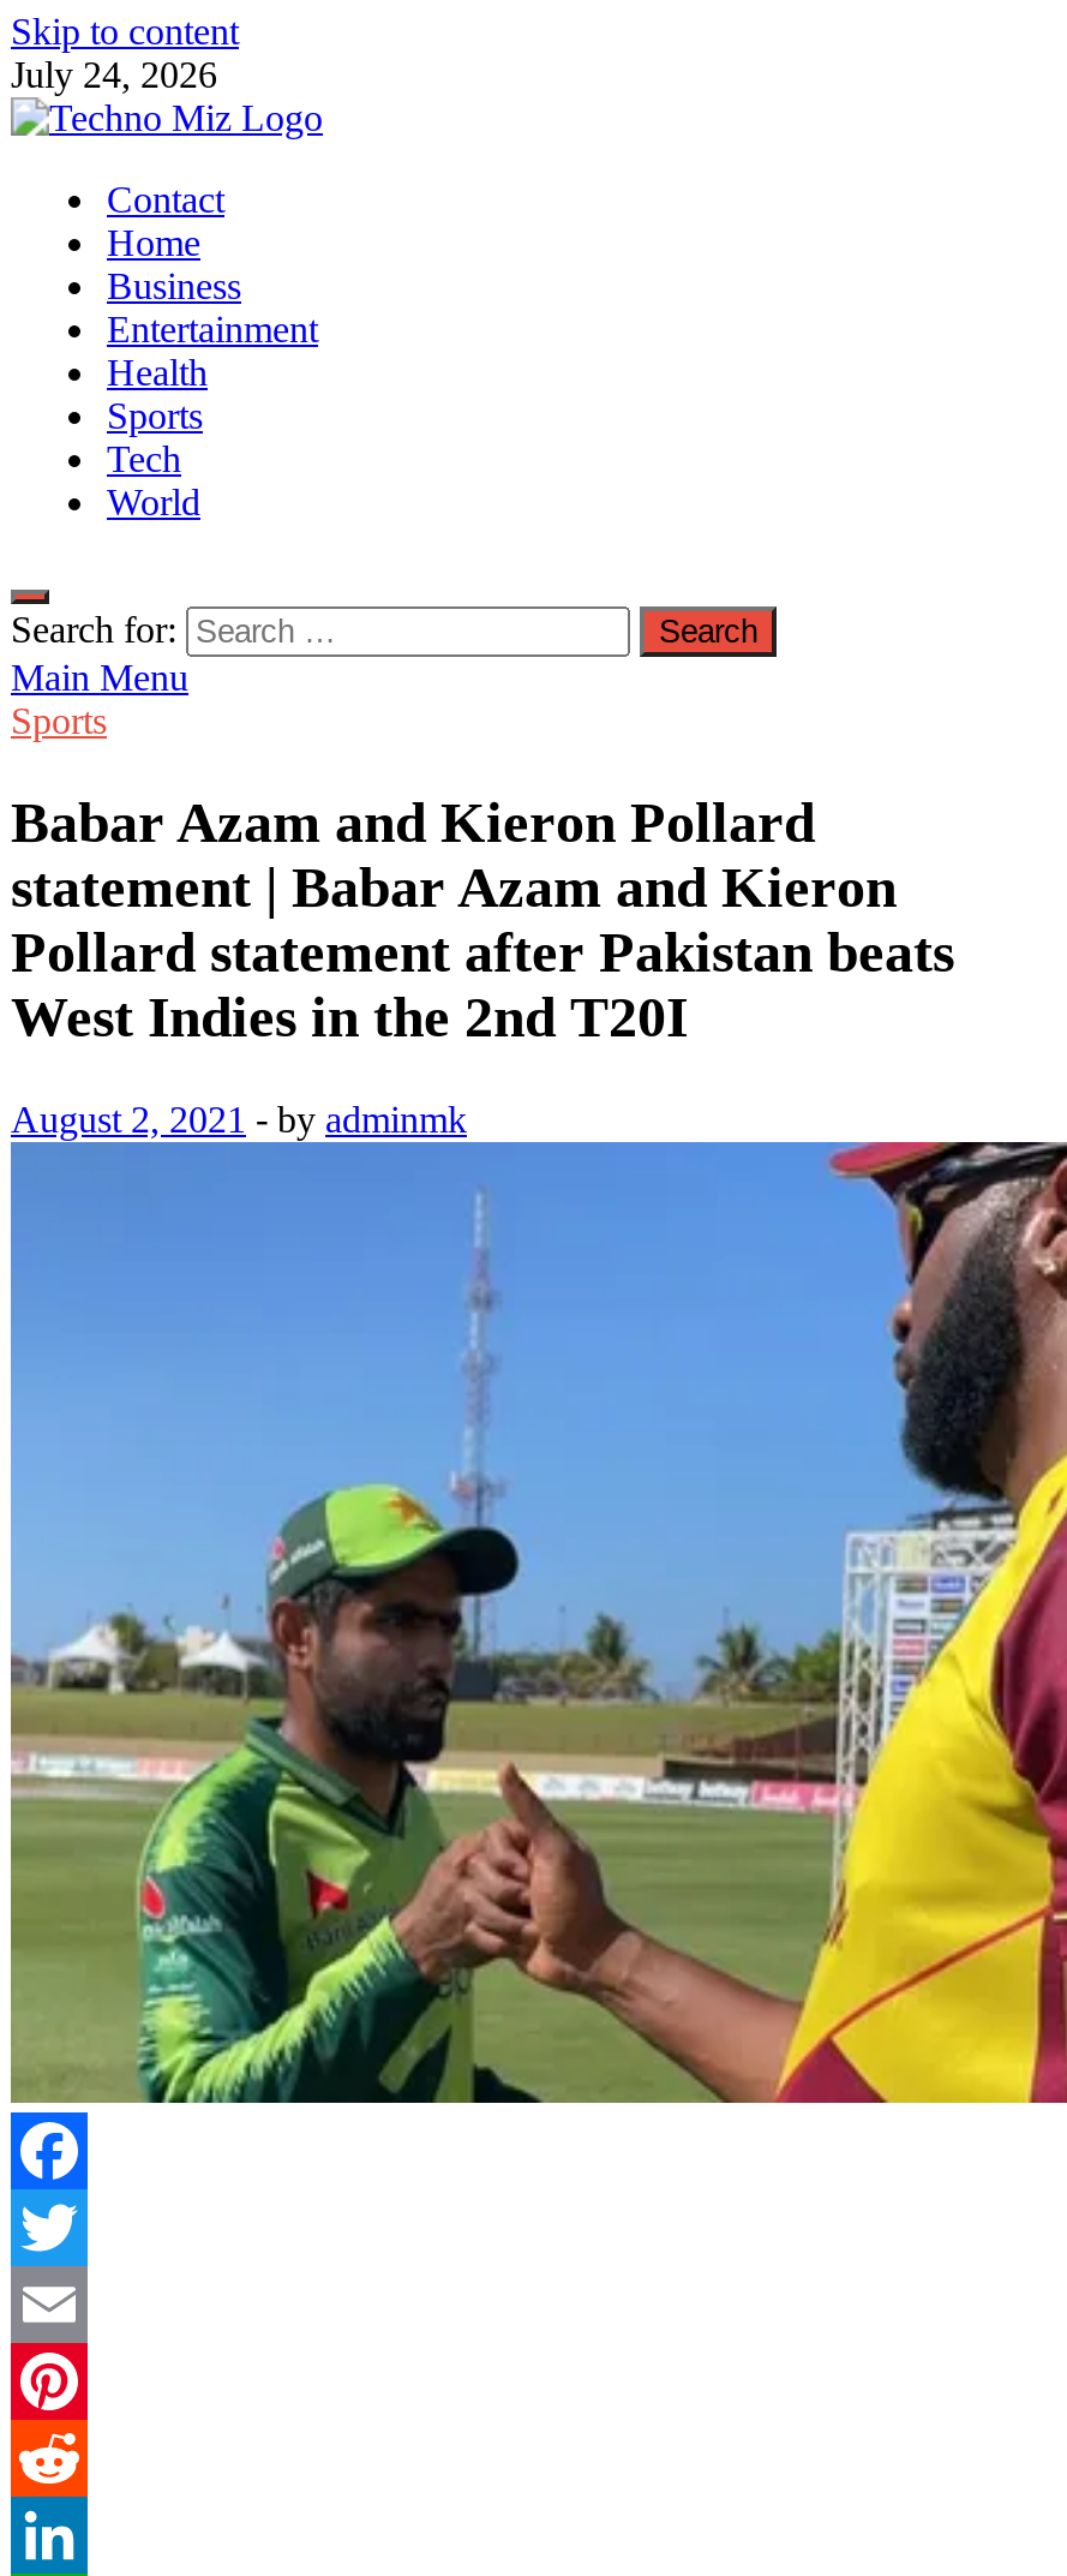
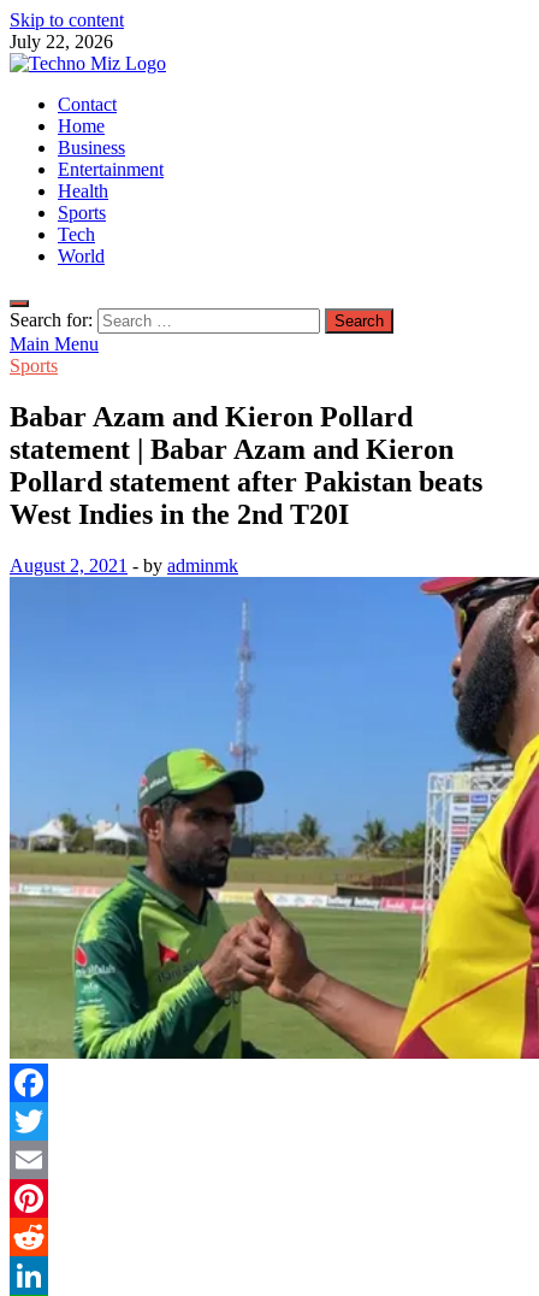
[11,54,217,95] July 24, 2026 -> [10,31,113,52] July 22, 2026

